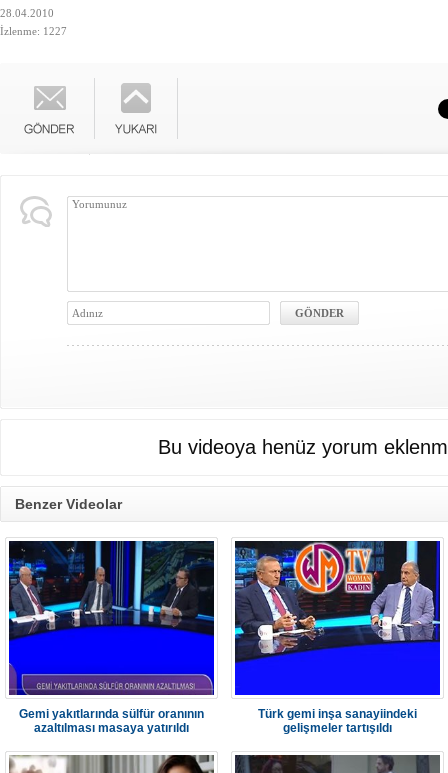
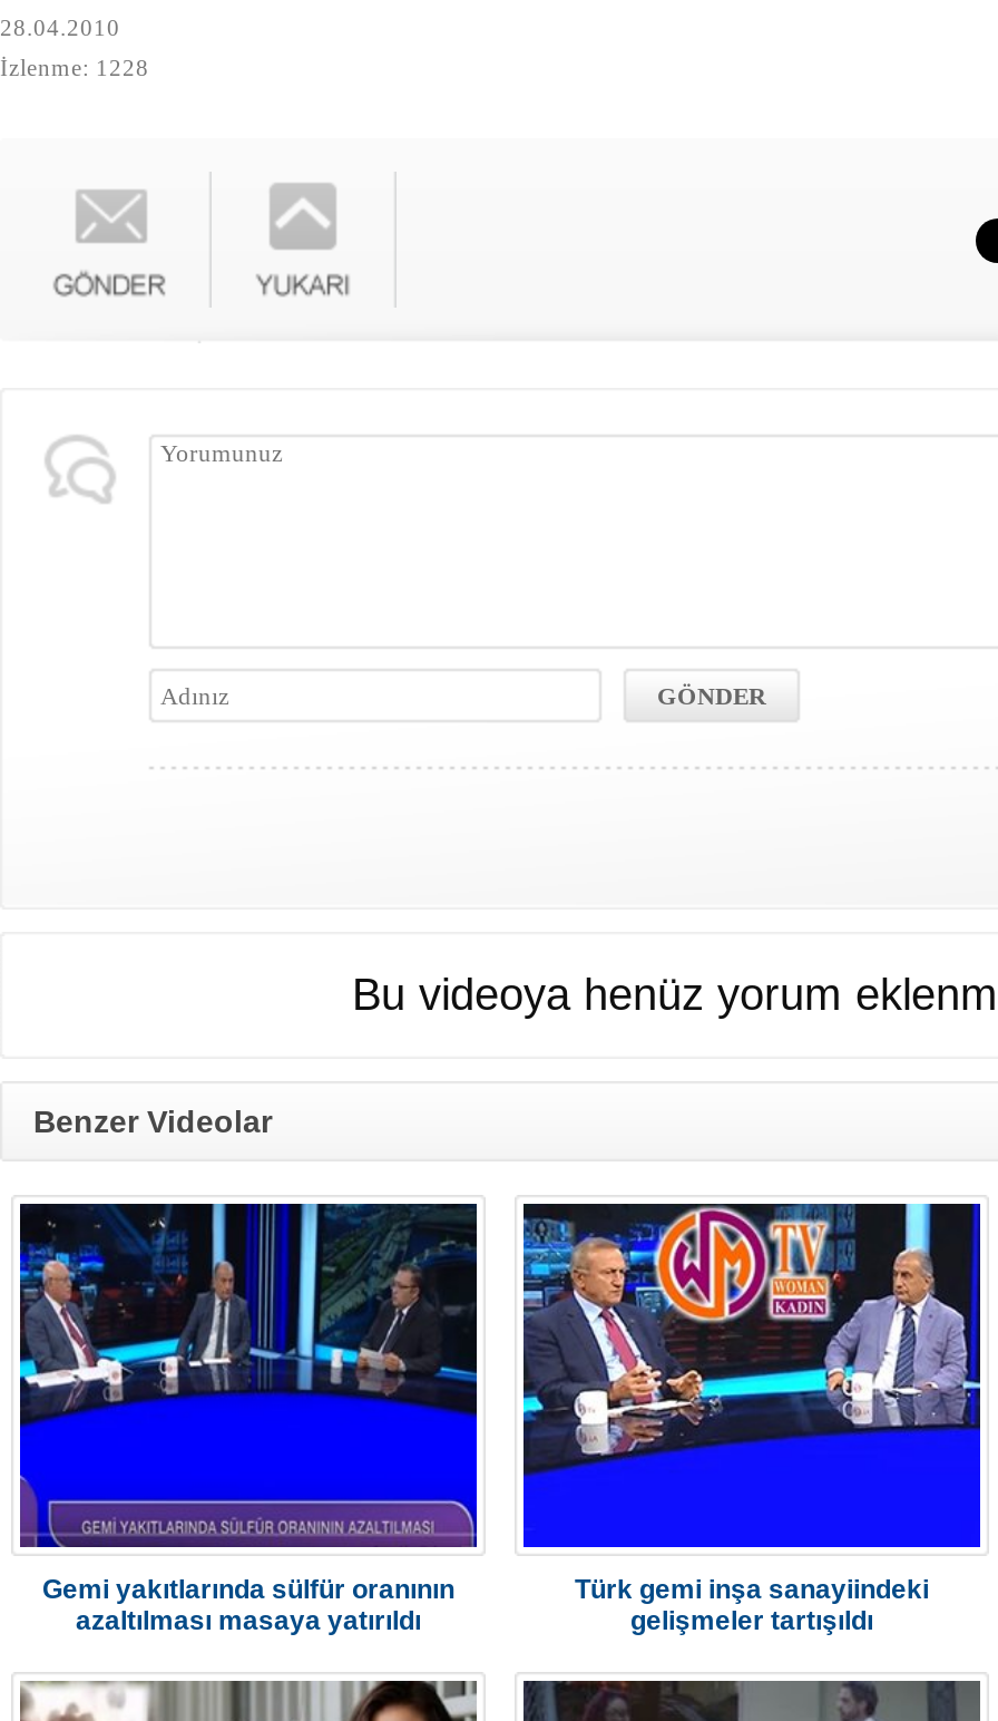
[0,26,67,37] İzlenme: 1227 -> [0,56,149,80] İzlenme: 1228

